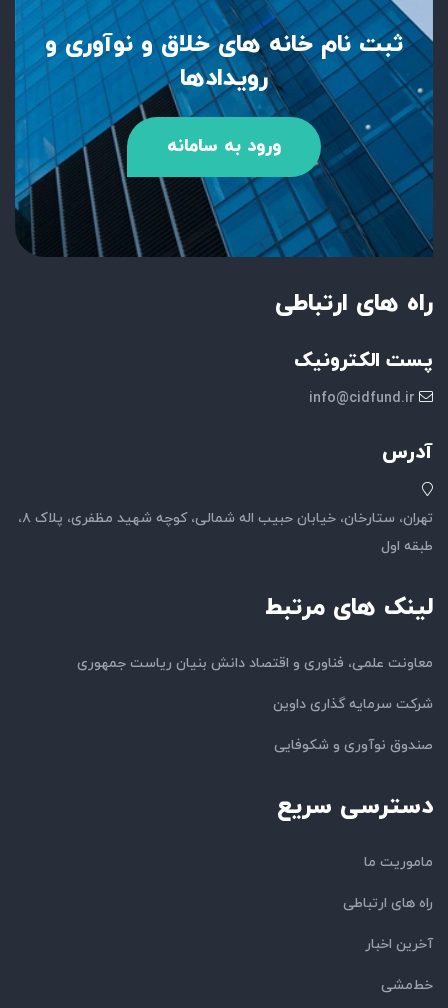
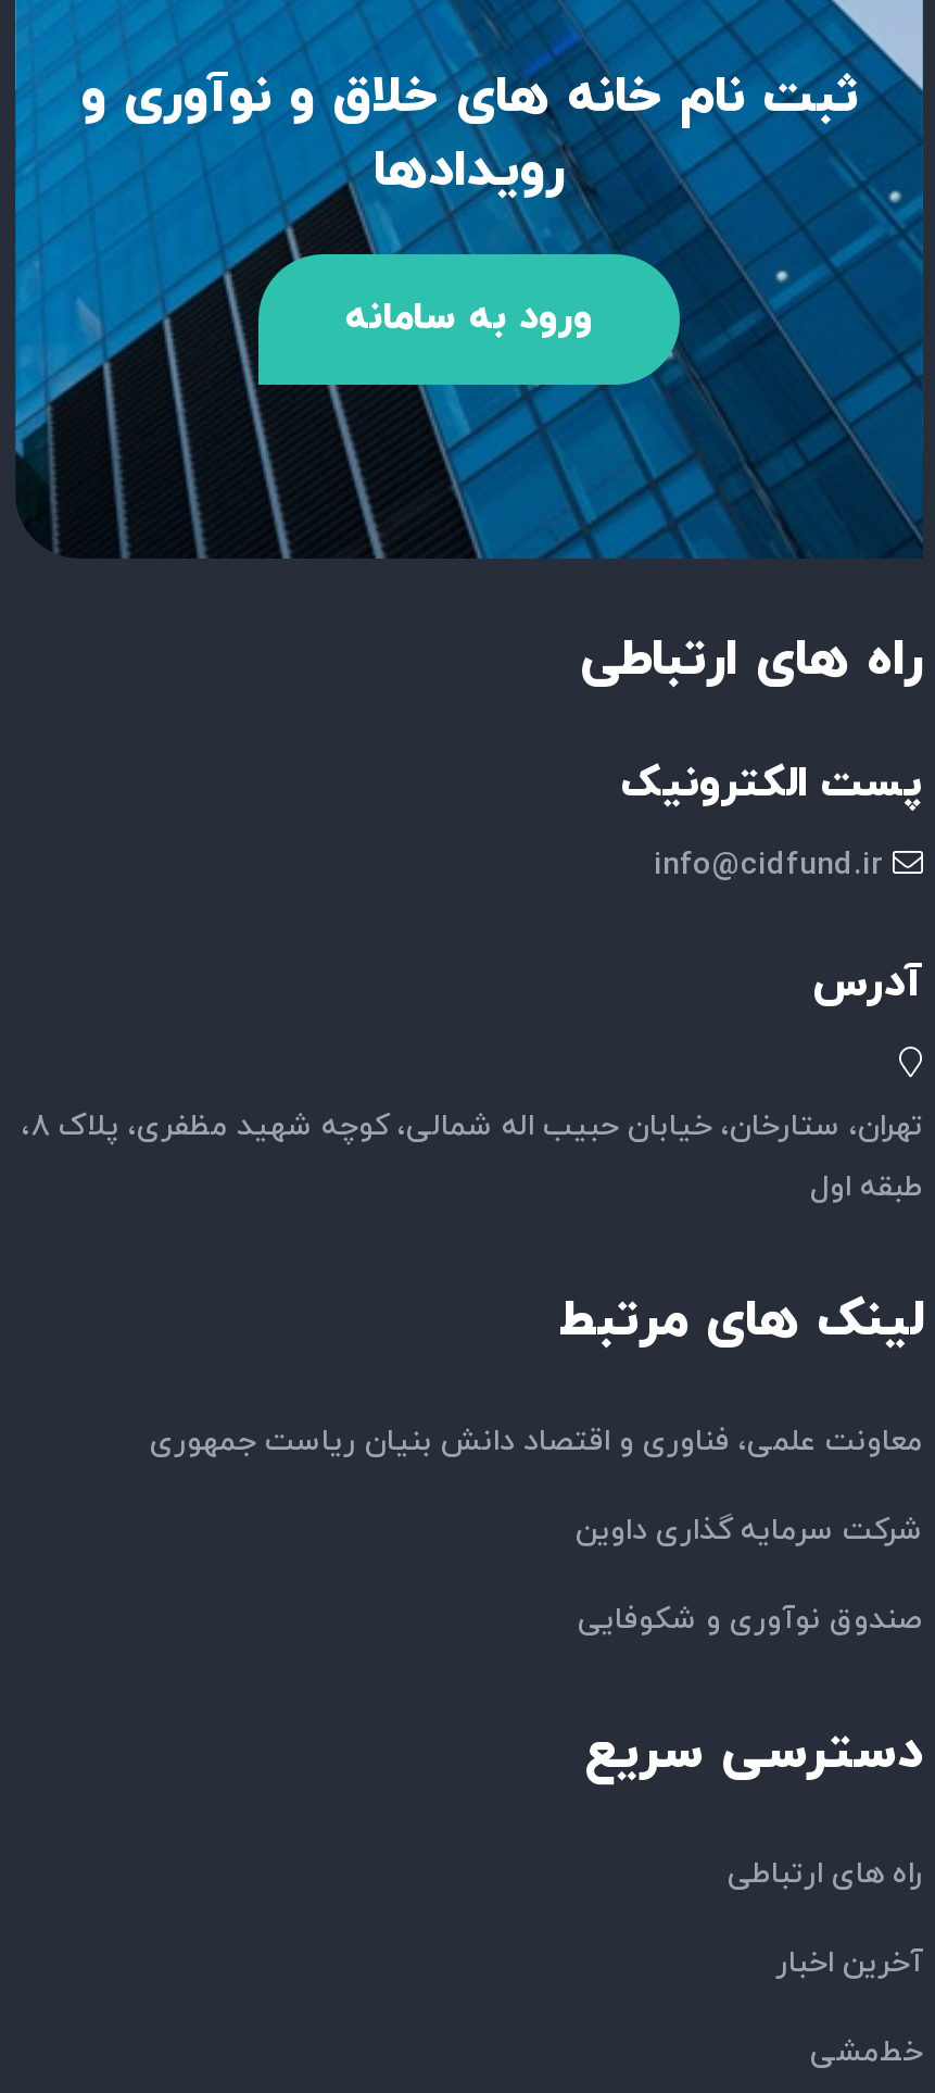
[364,853,433,872] ماموریت ما -> none

